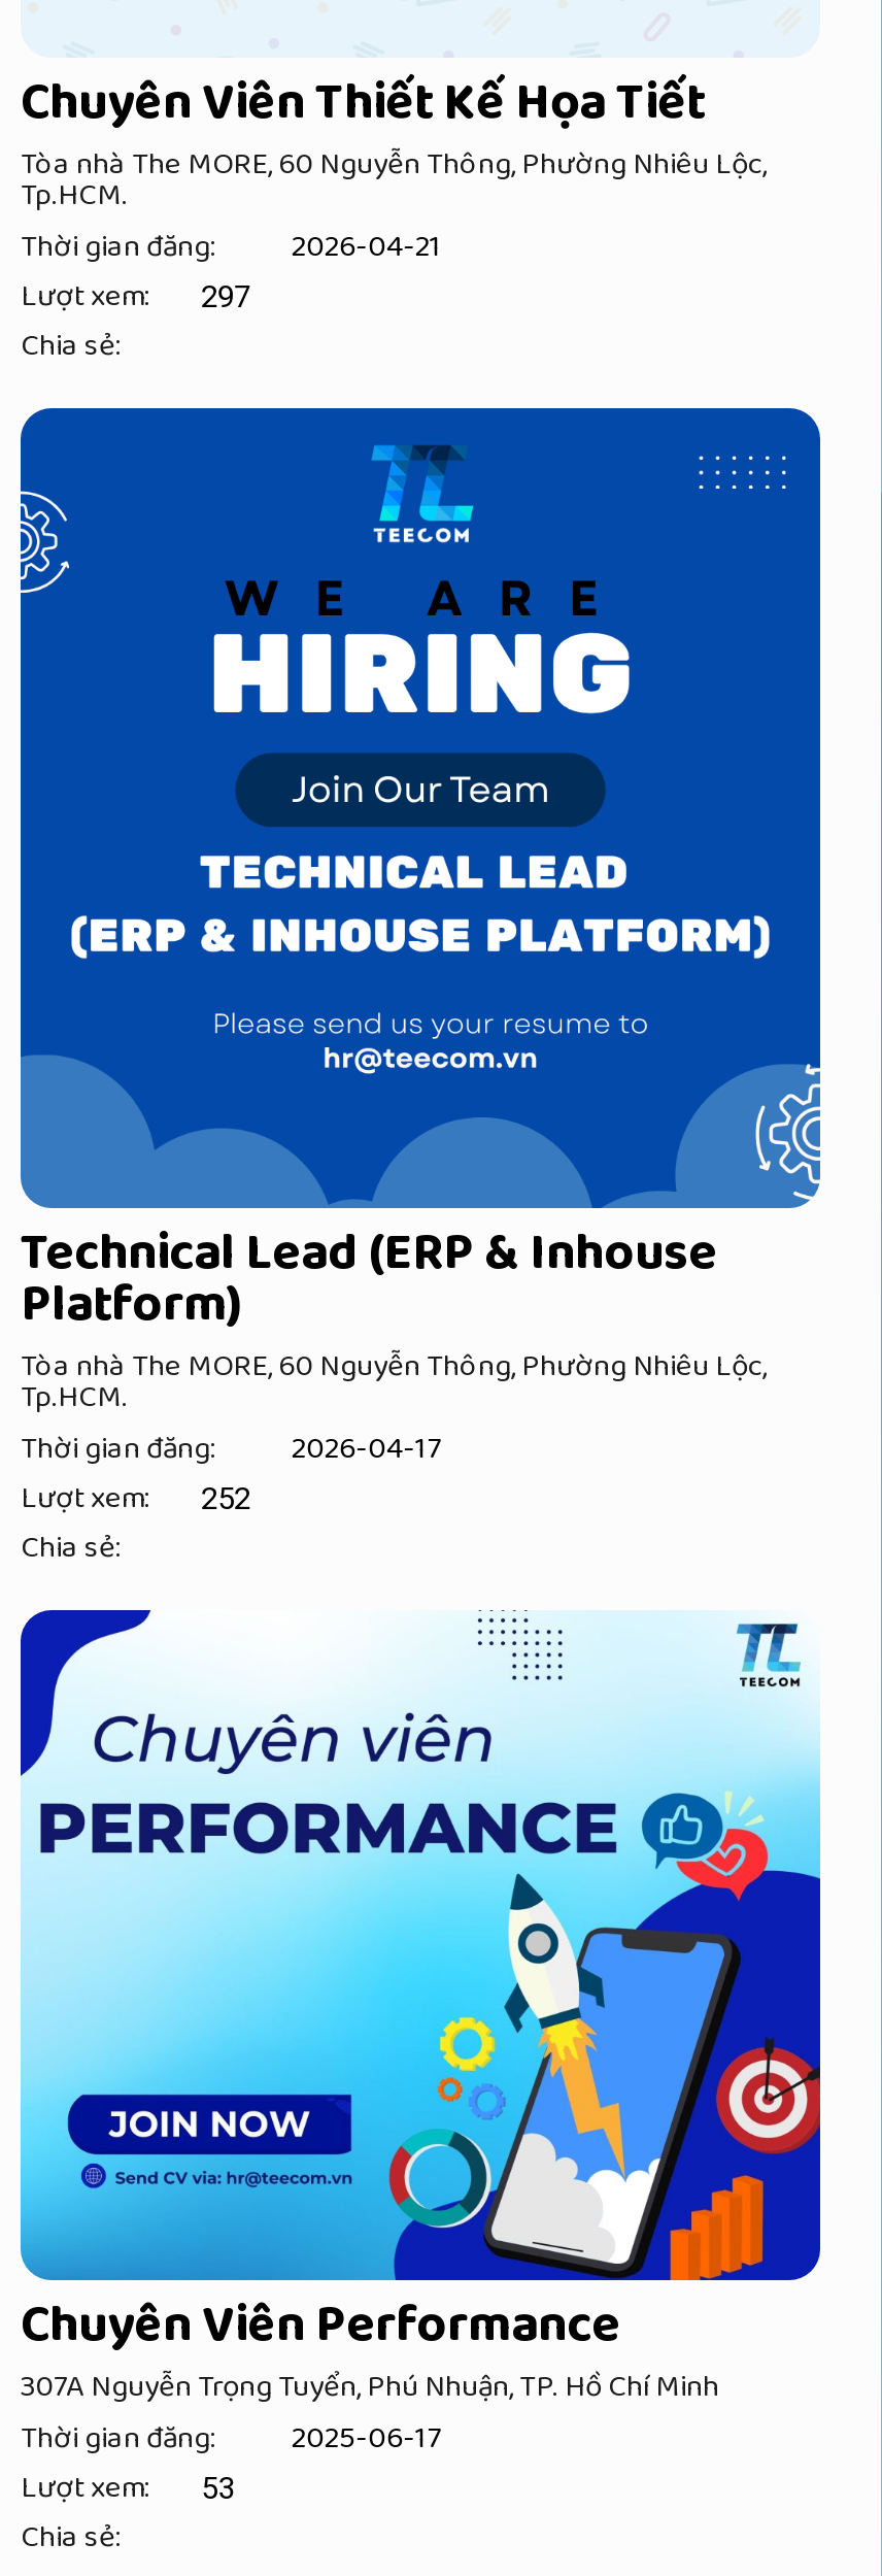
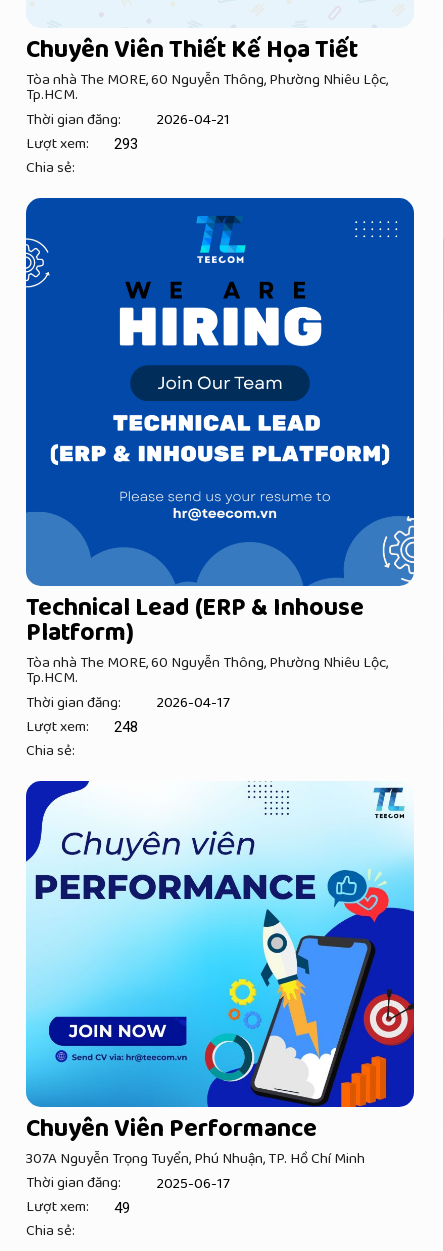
[21,272,251,321] Lượt xem: 297 -> [26,132,138,156] Lượt xem: 293
[21,1474,251,1523] Lượt xem: 252 -> [26,715,138,739] Lượt xem: 248
[21,2464,234,2513] Lượt xem: 53 -> [26,1195,130,1219] Lượt xem: 49

